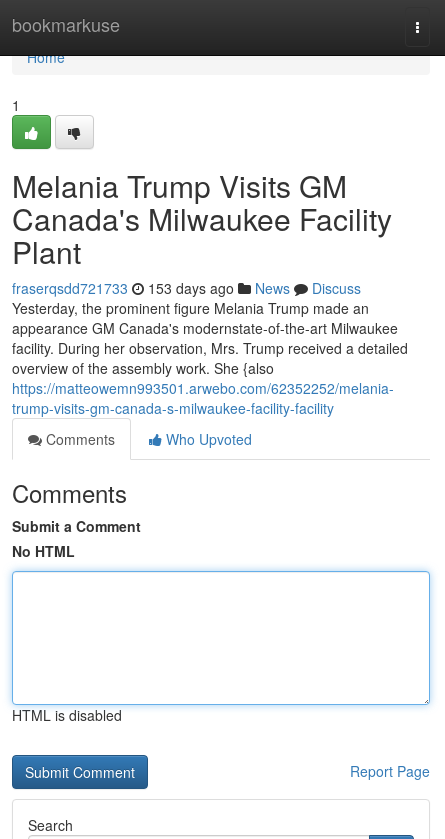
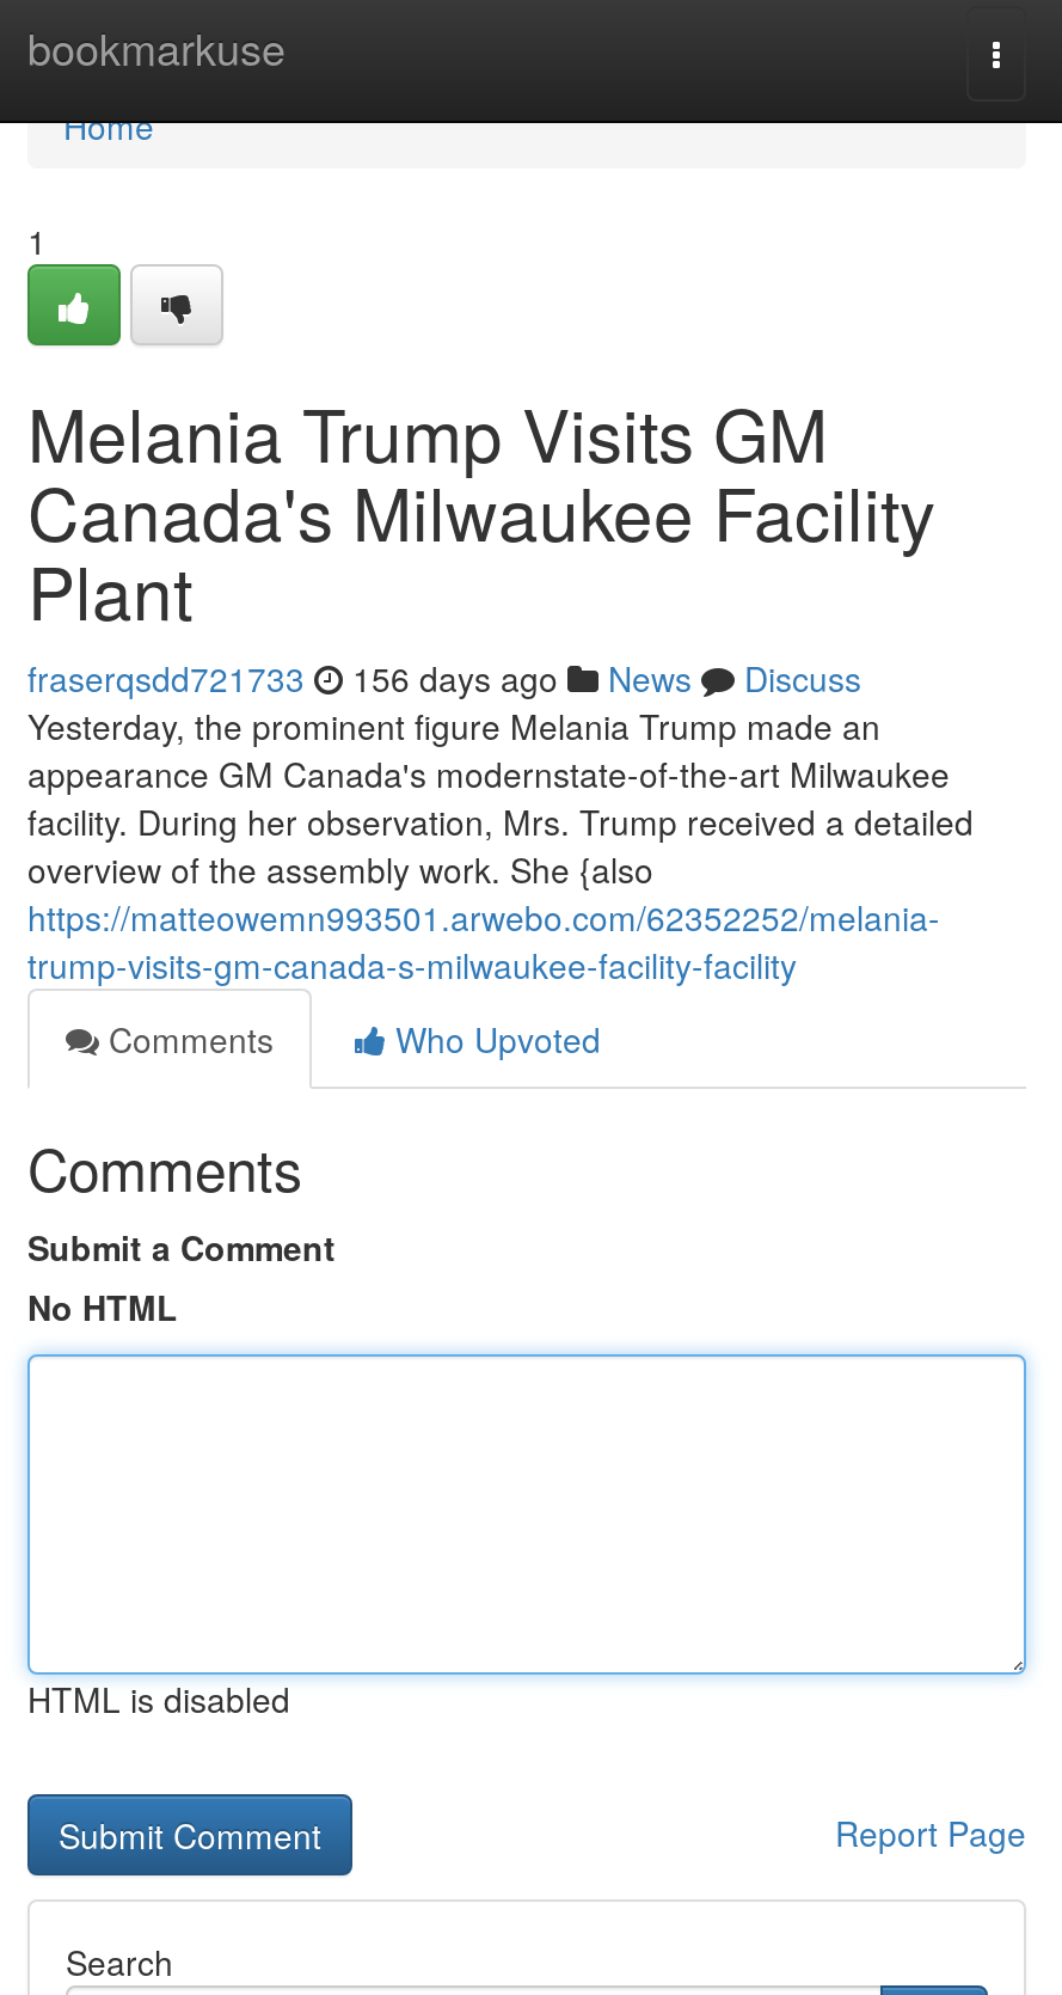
[12,278,361,298] fraserqsdd721733 153 days ago News Discuss -> [27,654,861,702] fraserqsdd721733 156 days ago News Discuss

